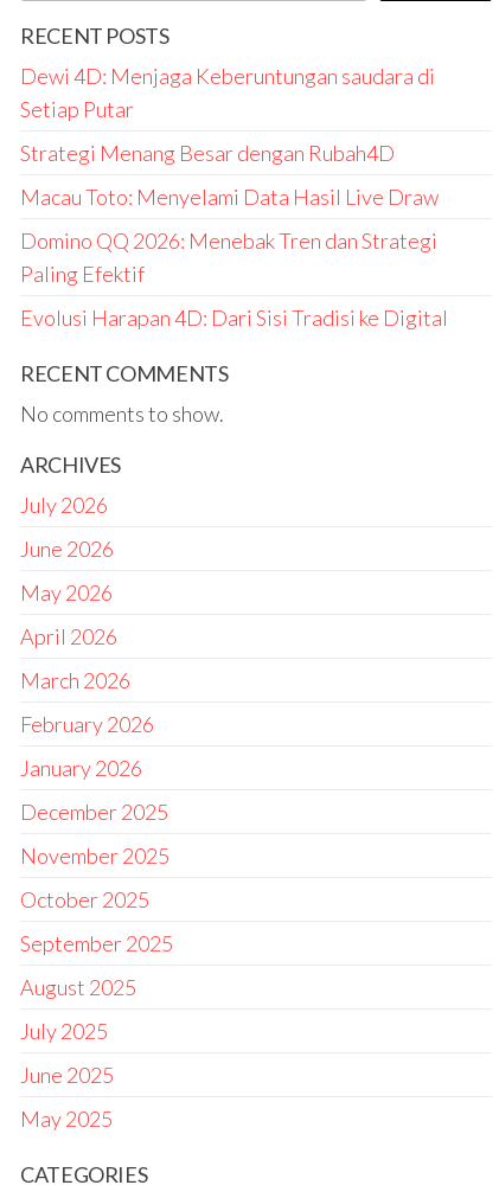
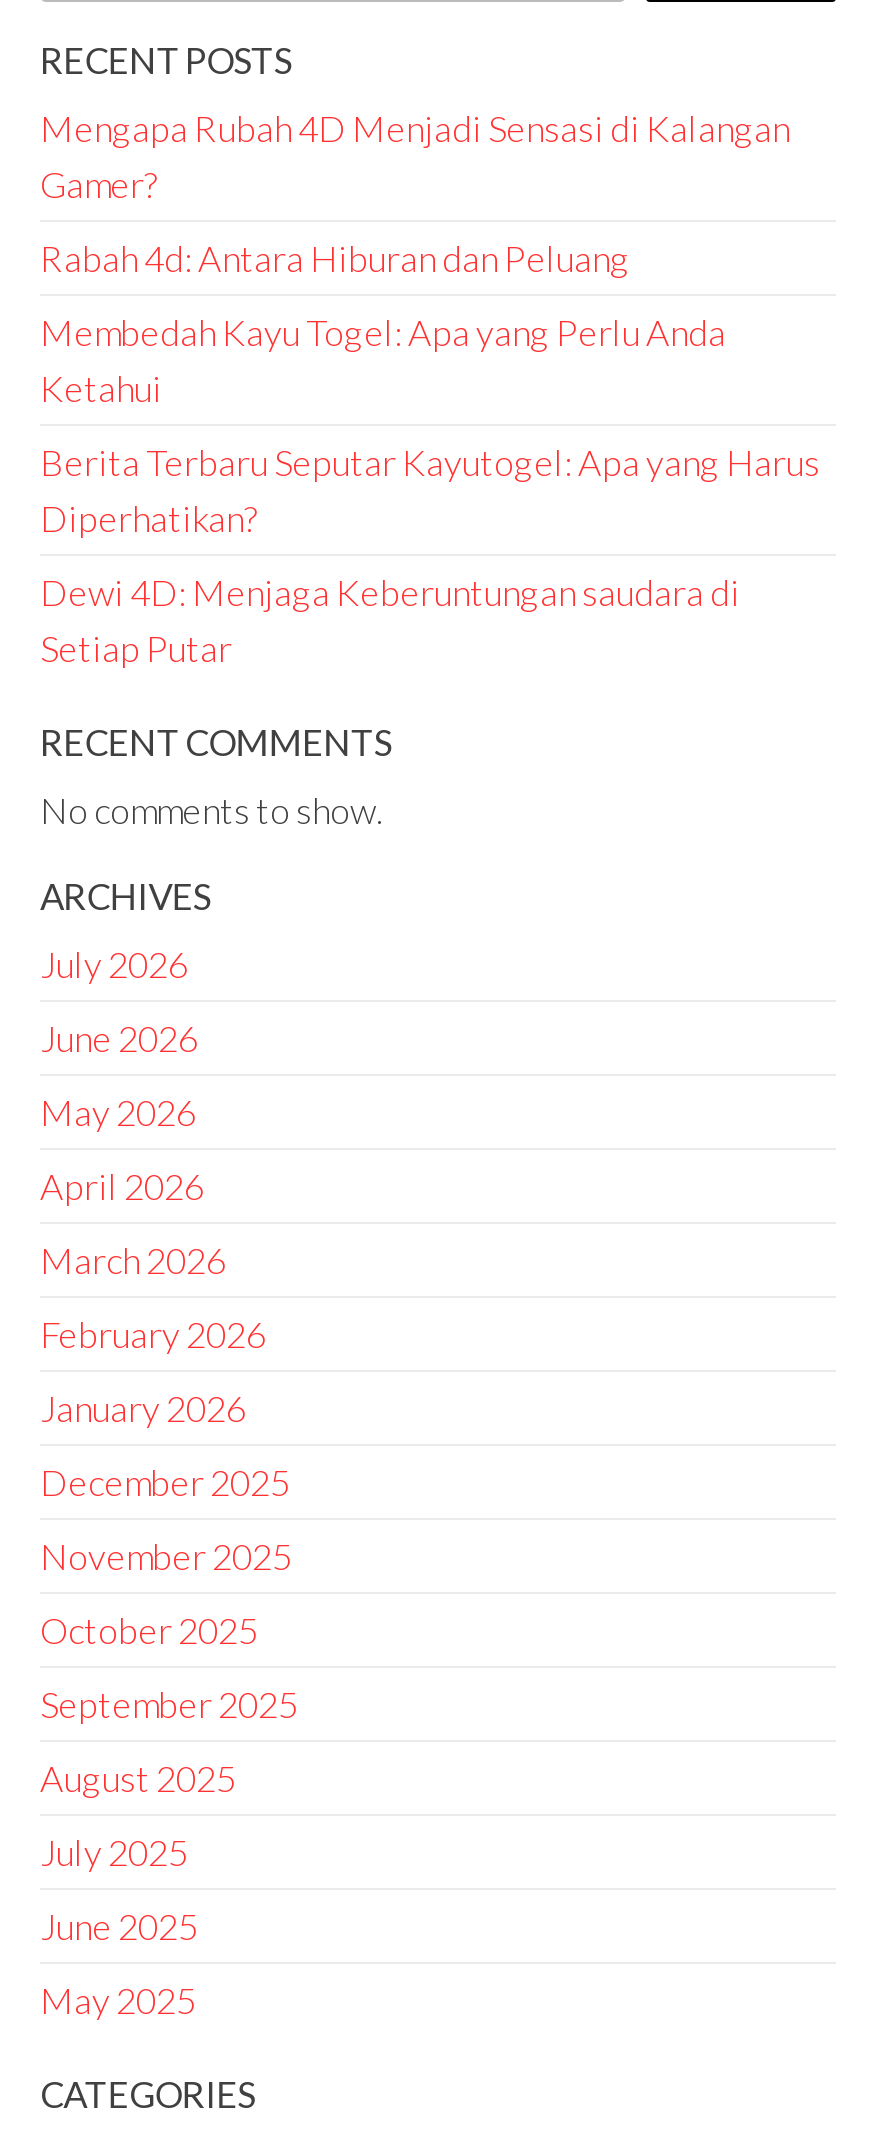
none -> [40,106,820,540] Mengapa Rubah 4D Menjadi Sensasi di Kalangan | Gamer? | Rabah 4d: Antara Hiburan dan Peluang | Membedah Kayu Togel: Apa yang Perlu Anda | Ketahui | Berita Terbaru Seputar Kayutogel: Apa yang Harus | Diperhatikan?
moved [20,63,435,122] -> [40,570,740,670]: Dewi 4D: Menjaga Keberuntungan saudara di | Setiap Putar
[20,140,448,331] Strategi Menang Besar dengan Rubah4D | Macau Toto: Menyelami Data Hasil Live Draw | Domino QQ 2026: Menebak Tren dan Strategi | Paling Efektif | Evolusi Harapan 4D: Dari Sisi Tradisi ke Digital -> none

